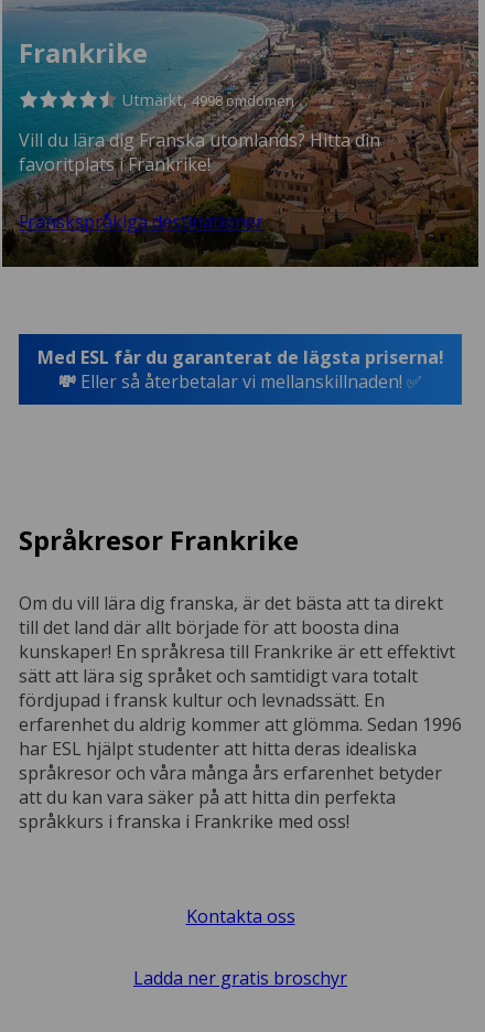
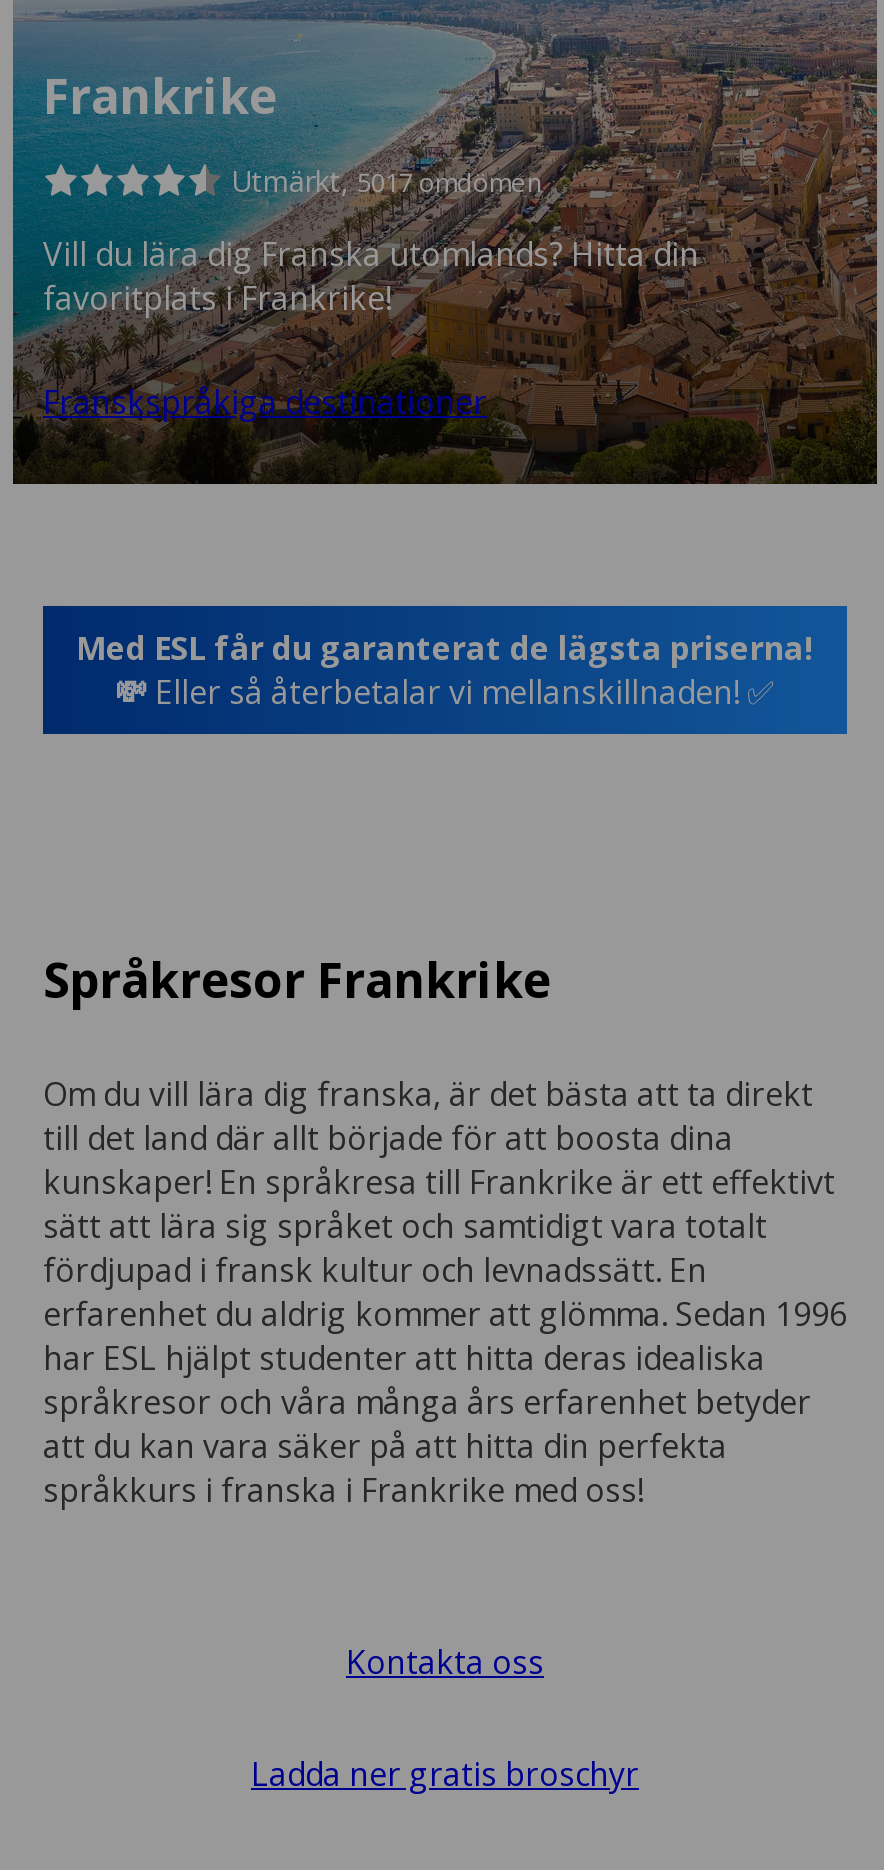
[122,89,294,110] Utmärkt,4998 omdömen -> [231,162,543,200] Utmärkt,5017 omdömen

